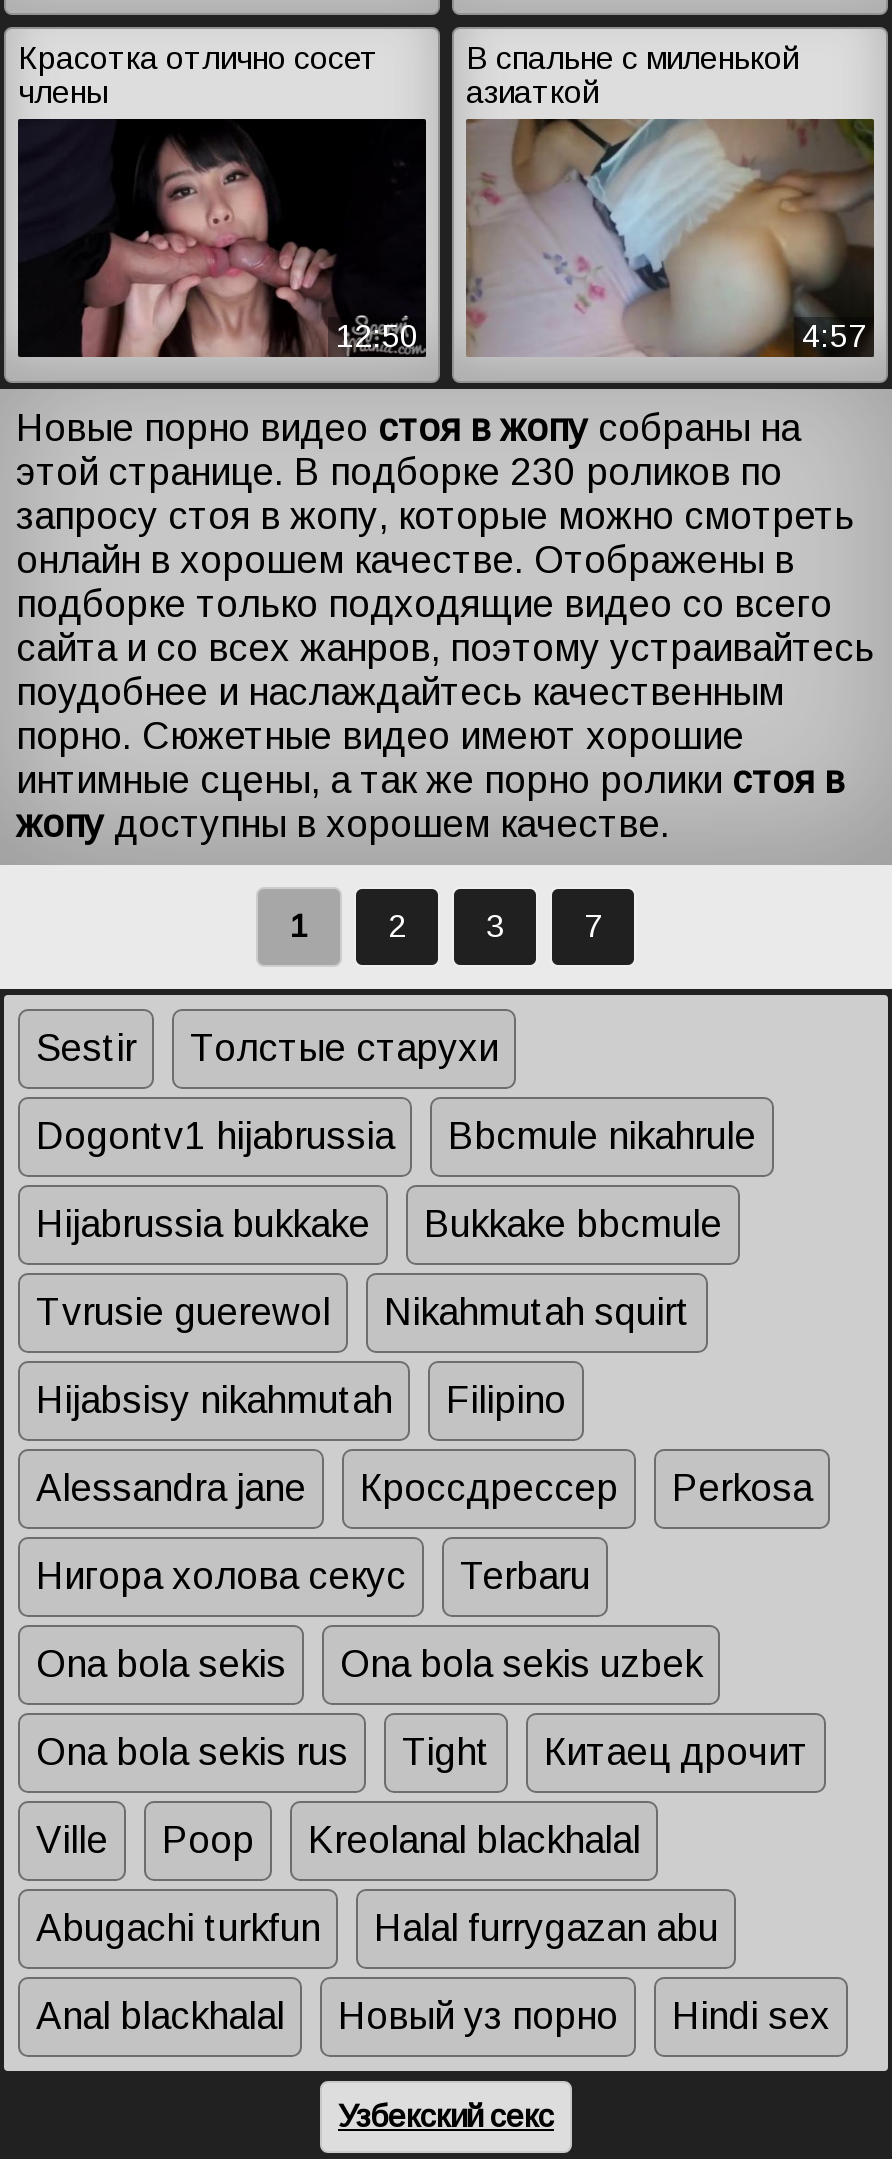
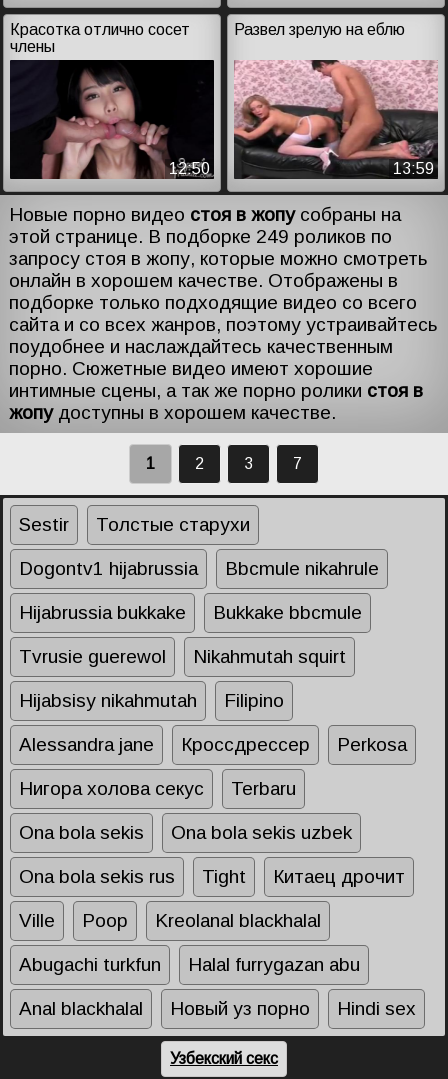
[466,42,798,110] В спальне с миленькой | азиаткой -> [234,21,405,38] Развел зрелую на еблю
[464,117,876,357] [image] | 4:57 -> [234,60,438,180] [image] | 13:59
[16,450,782,492] этой странице. В подборке 230 роликов по -> [9,226,392,247] этой странице. В подборке 249 роликов по

